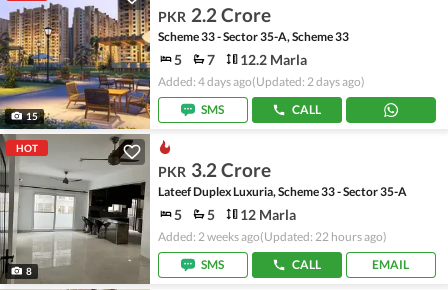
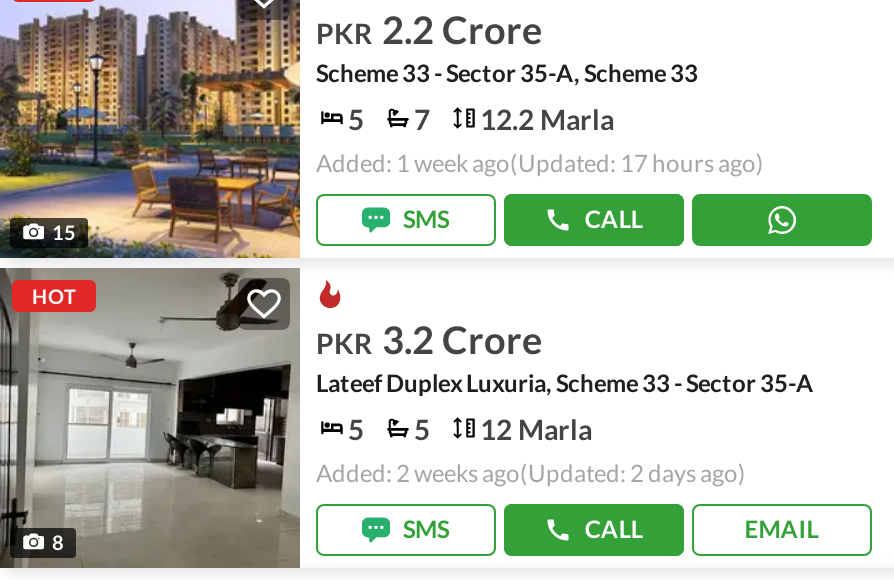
[158,74,365,89] Added: 4 days ago(Updated: 2 days ago) -> [316,148,764,178] Added: 1 week ago(Updated: 17 hours ago)
[158,229,387,244] Added: 2 weeks ago(Updated: 22 hours ago) -> [316,458,746,488] Added: 2 weeks ago(Updated: 2 days ago)

